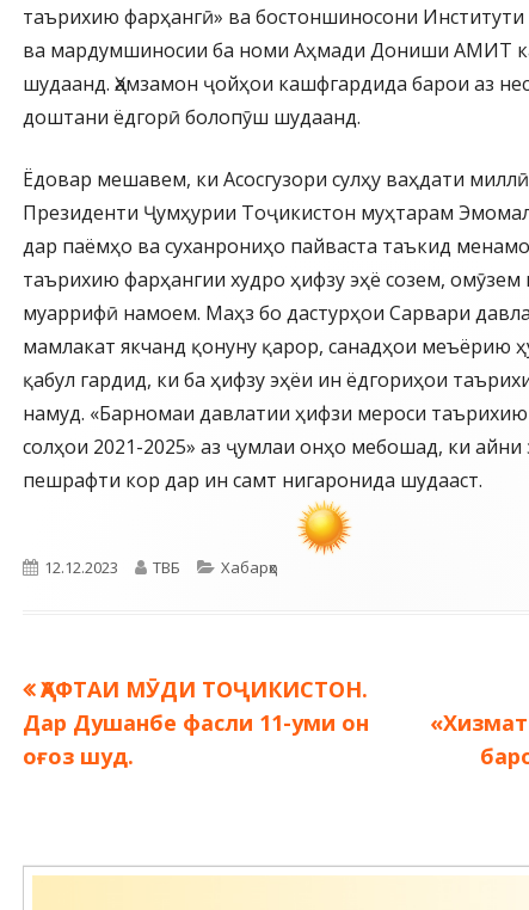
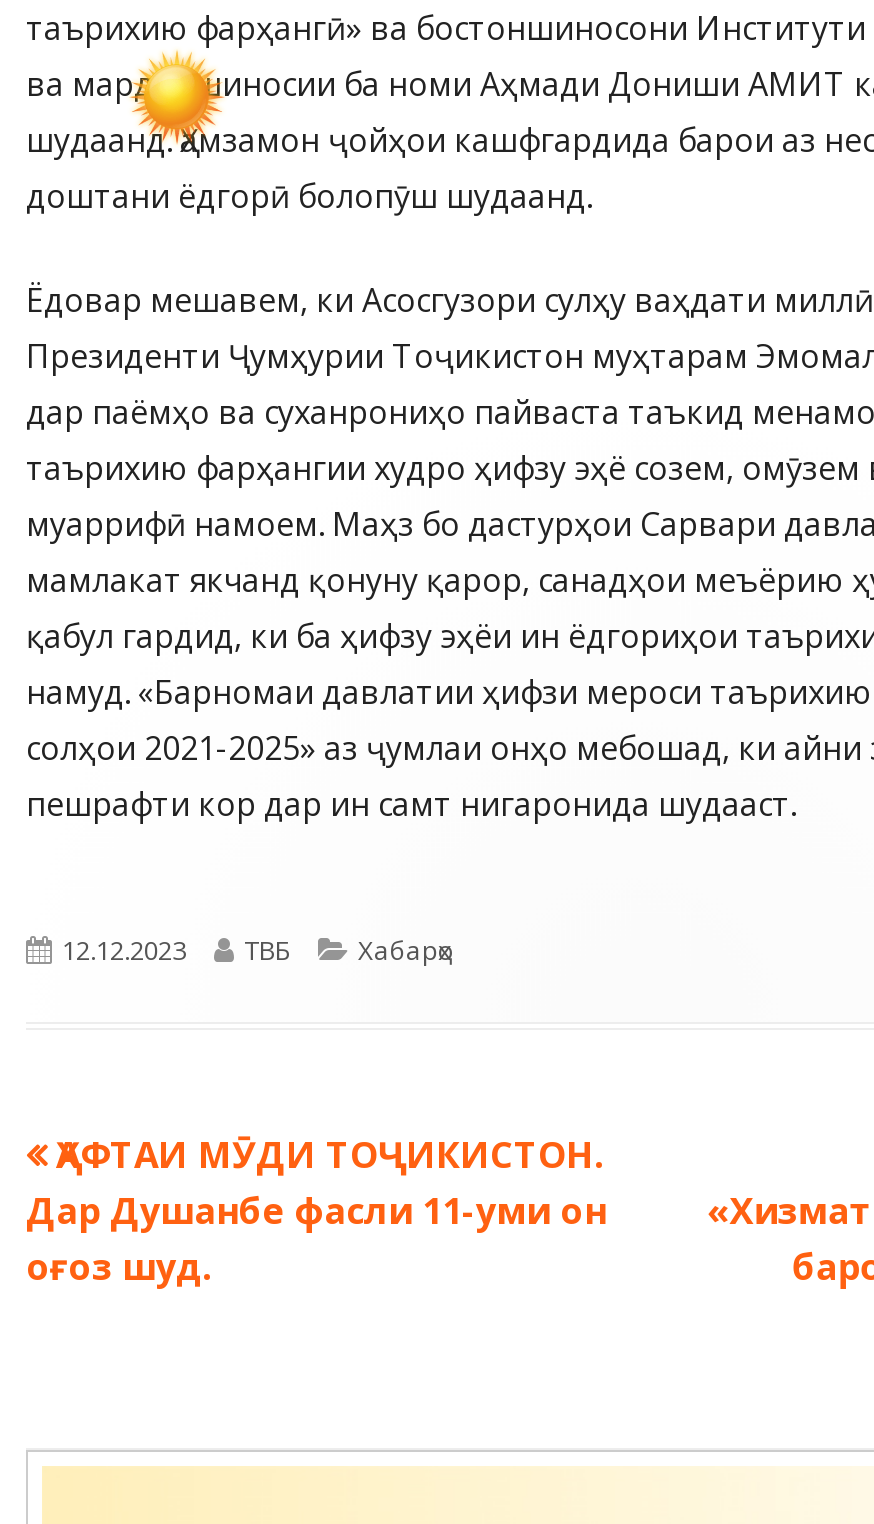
[296,499,352,555] [image] -> none

